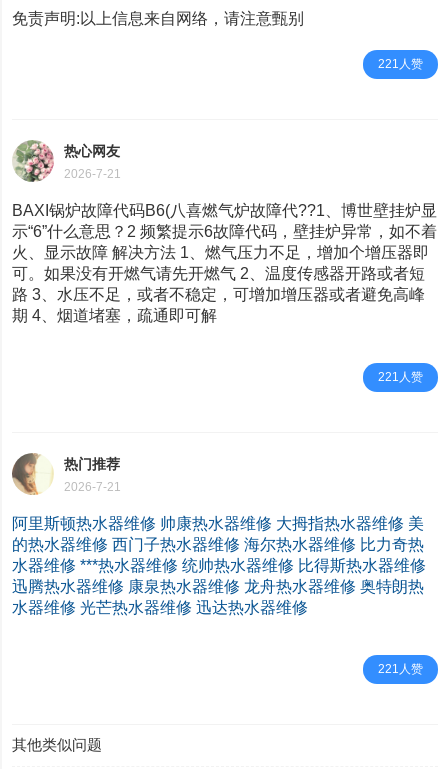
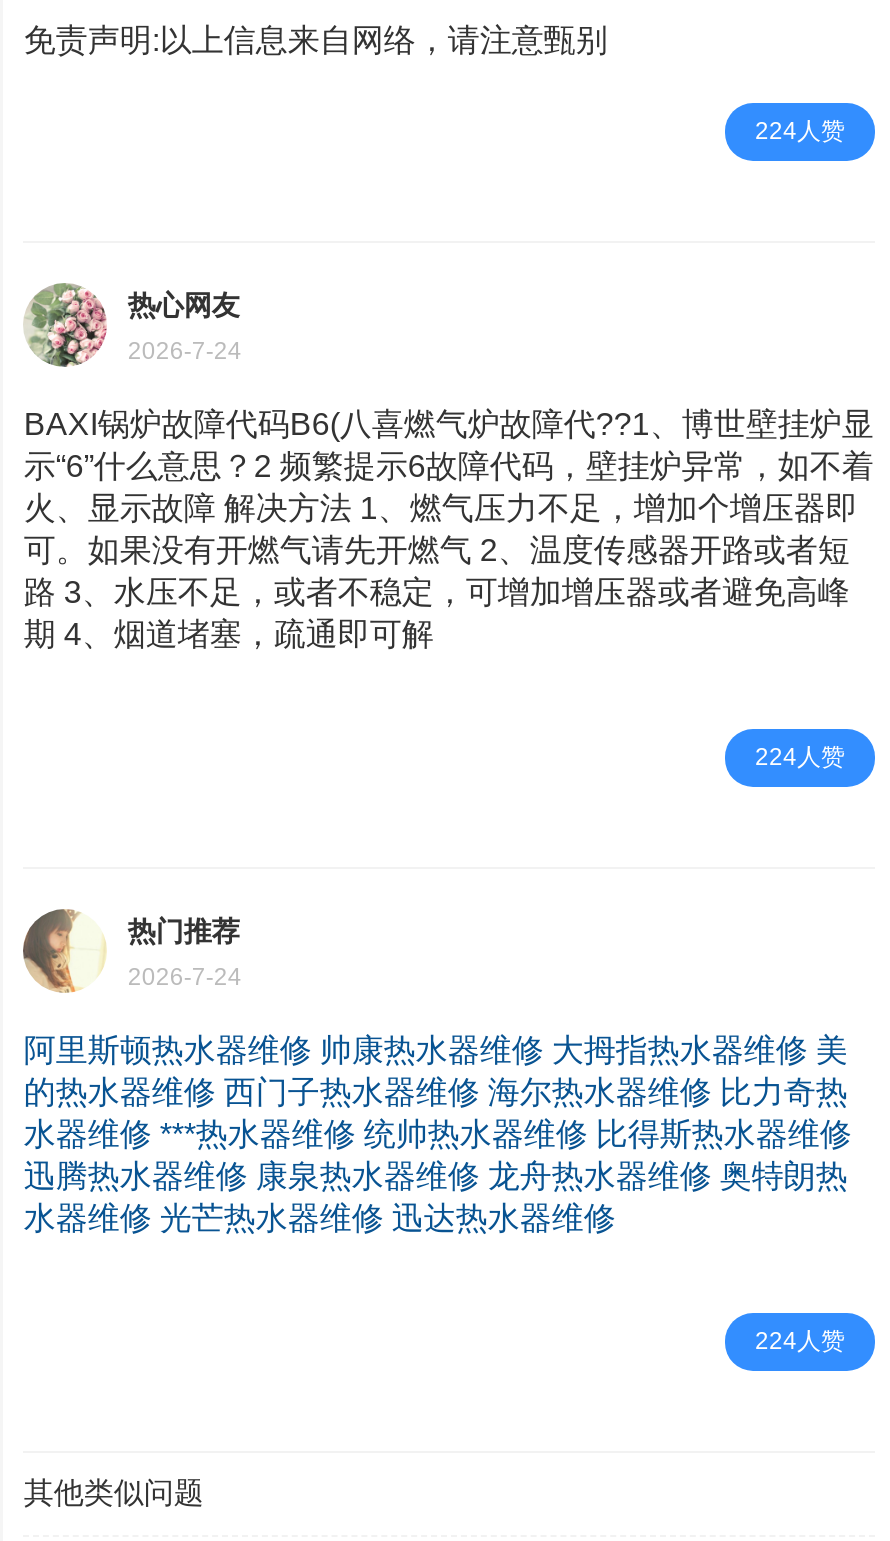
[378,57,423,71] 221人赞 -> [755,117,845,145] 224人赞
[64,167,121,181] 2026-7-21 -> [128,338,242,366] 2026-7-24
[378,370,423,384] 221人赞 -> [755,743,845,771] 224人赞
[64,480,121,494] 2026-7-21 -> [128,964,242,992] 2026-7-24
[378,662,423,676] 221人赞 -> [755,1327,845,1355] 224人赞

